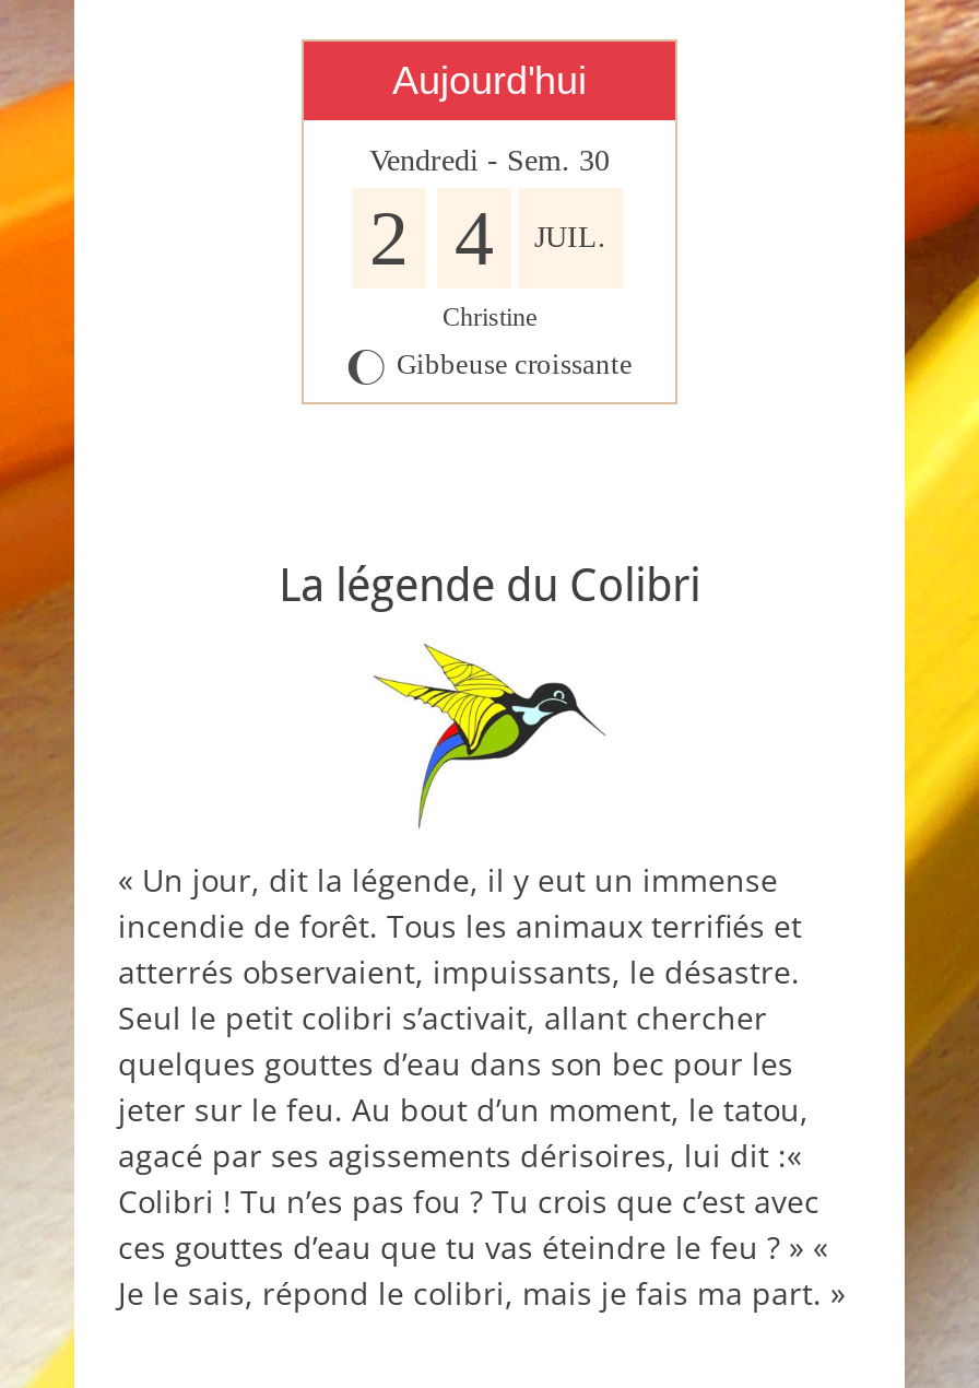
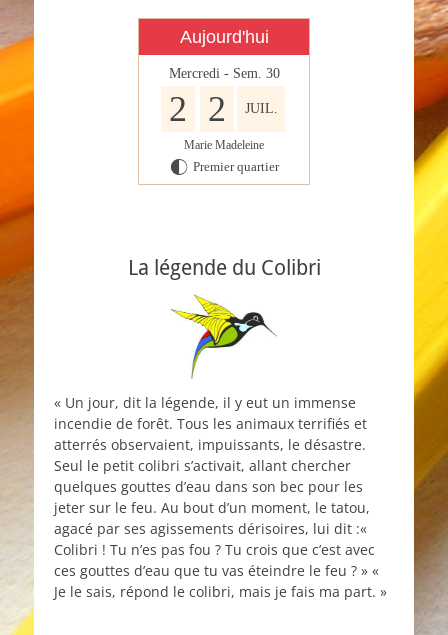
[369,145,610,177] Vendredi - Sem. 30 -> [168,66,279,81] Mercredi - Sem. 30
[369,195,606,282] 2 4 JUIL. -> [169,89,277,129] 2 2 JUIL.
[346,302,633,387] Christine | J Gibbeuse croissante -> [169,138,278,177] Marie Madeleine | G Premier quartier

